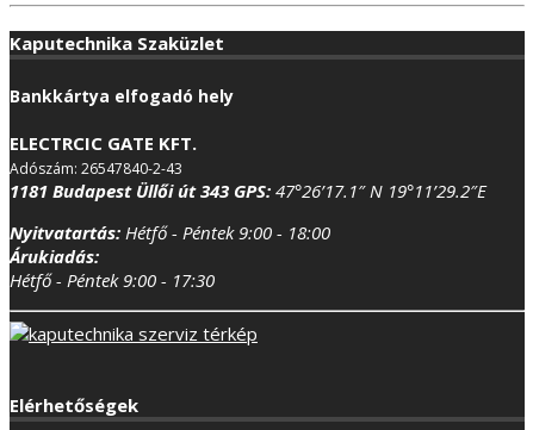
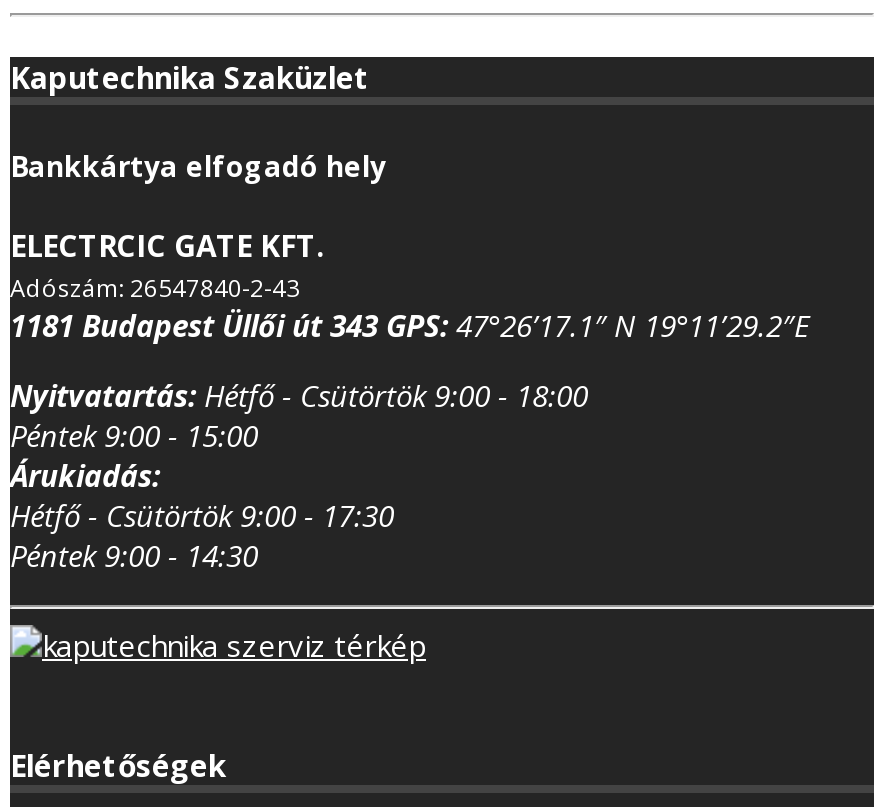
[10,221,330,245] Nyitvatartás: Hétfő - Péntek 9:00 - 18:00 -> [10,376,588,456] Nyitvatartás: Hétfő - Csütörtök 9:00 - 18:00 | Péntek 9:00 - 15:00
[10,268,215,292] Hétfő - Péntek 9:00 - 17:30 -> [10,496,394,576] Hétfő - Csütörtök 9:00 - 17:30 | Péntek 9:00 - 14:30

